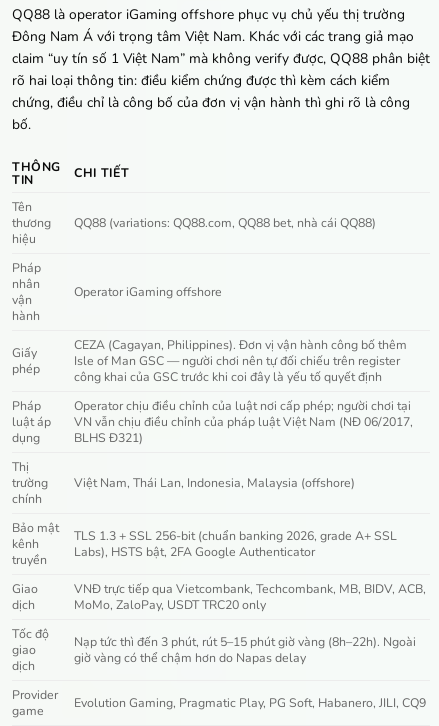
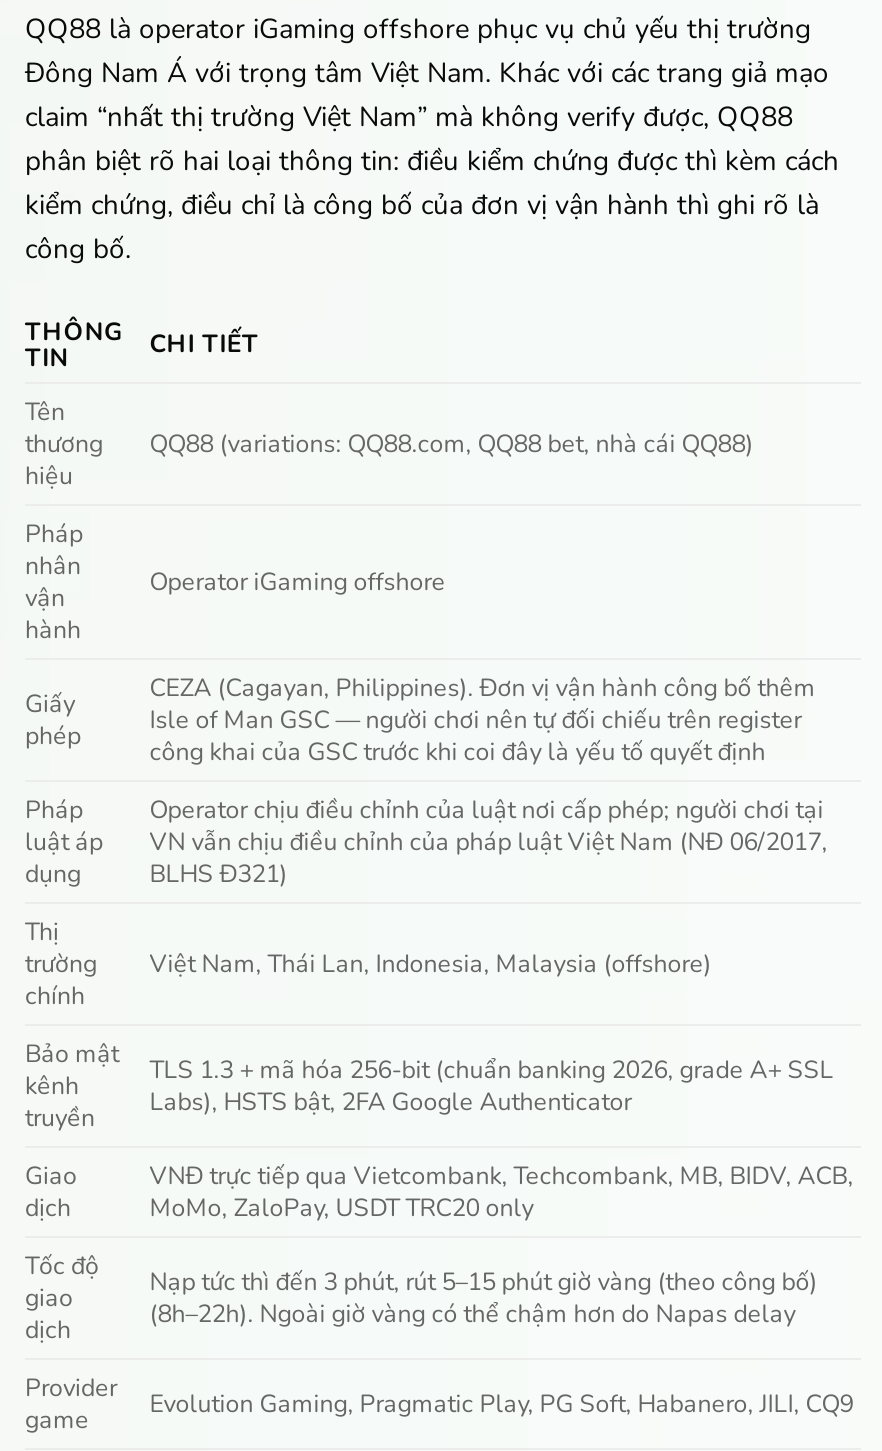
[12,49,430,134] claim “uy tín số 1 Việt Nam” mà không verify được, QQ88 phân biệt | rõ hai loại thông tin: điều kiểm chứng được thì kèm cách kiểm | chứng, điều chỉ là công bố của đơn vị vận hành thì ghi rõ là công | bố. -> [25,97,839,267] claim “nhất thị trường Việt Nam” mà không verify được, QQ88 | phân biệt rõ hai loại thông tin: điều kiểm chứng được thì kèm cách | kiểm chứng, điều chỉ là công bố của đơn vị vận hành thì ghi rõ là | công bố.
[74,527,397,544] TLS 1.3 + SSL 256-bit (chuẩn banking 2026, grade A+ SSL -> [149,1053,833,1087] TLS 1.3 + mã hóa 256-bit (chuẩn banking 2026, grade A+ SSL
[74,633,416,666] Nạp tức thì đến 3 phút, rút 5–15 phút giờ vàng (8h–22h). Ngoài | giờ vàng có thể chậm hơn do Napas delay -> [149,1265,817,1331] Nạp tức thì đến 3 phút, rút 5–15 phút giờ vàng (theo công bố) | (8h–22h). Ngoài giờ vàng có thể chậm hơn do Napas delay

